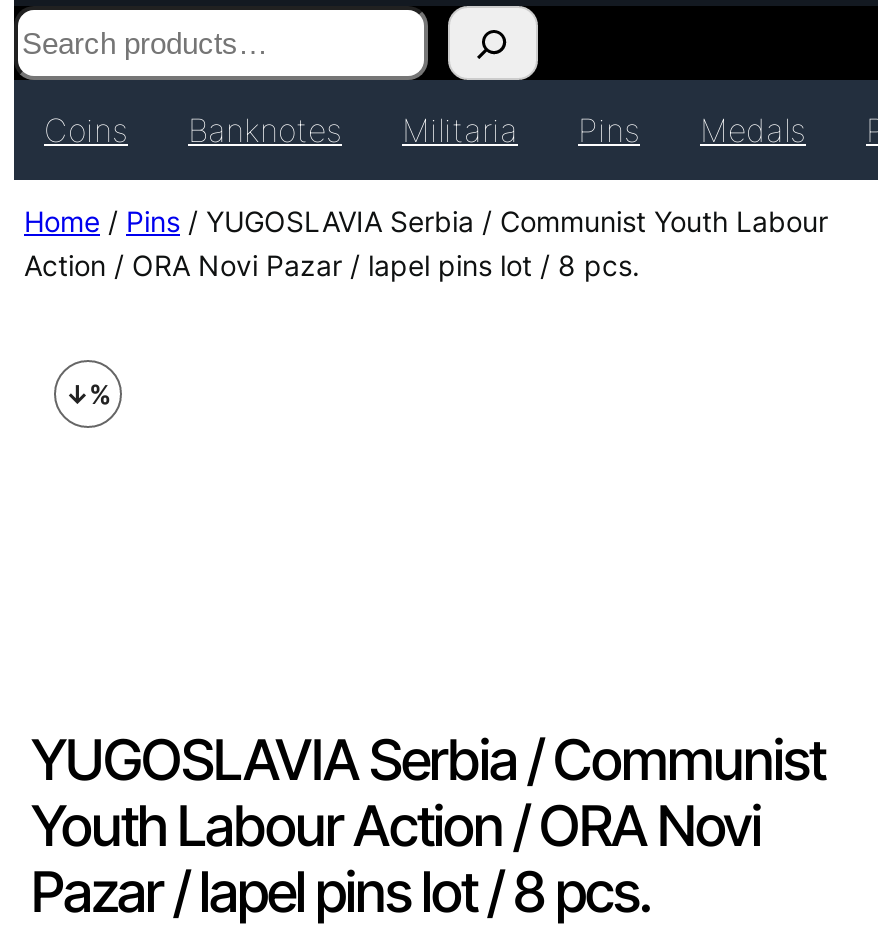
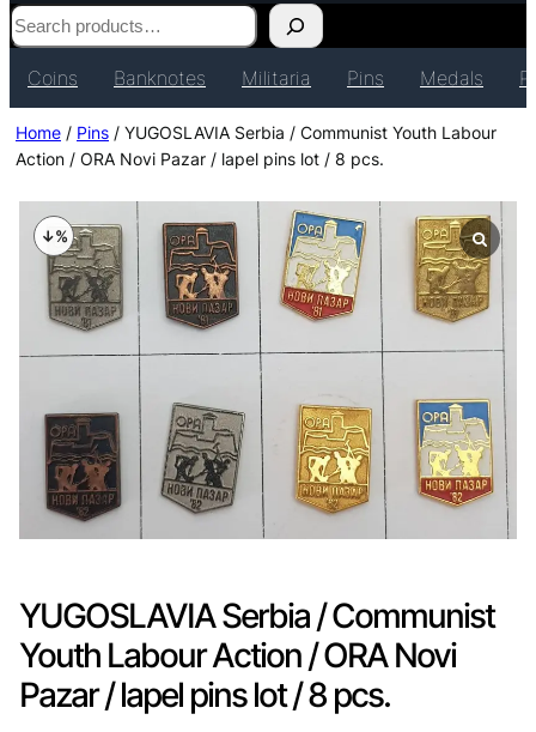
none -> [19,201,517,539] [image]

